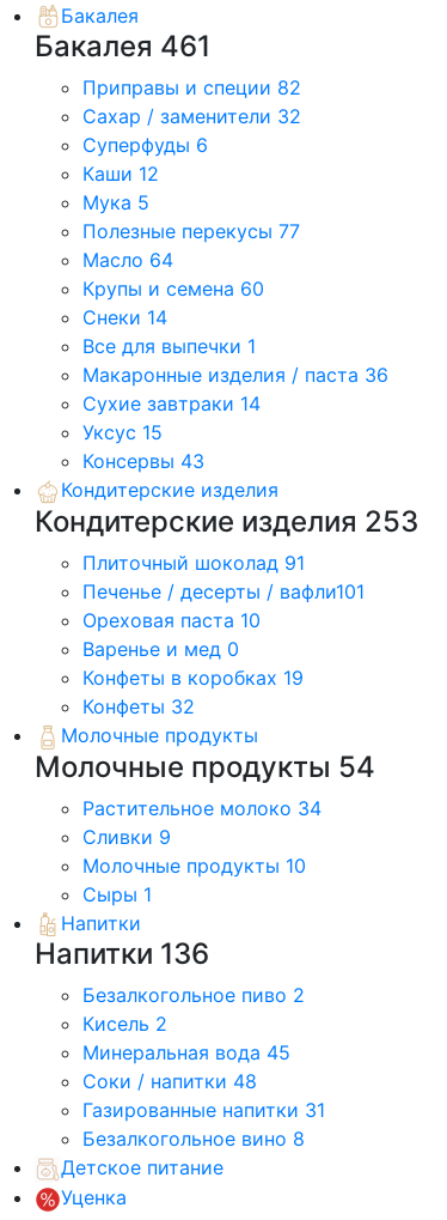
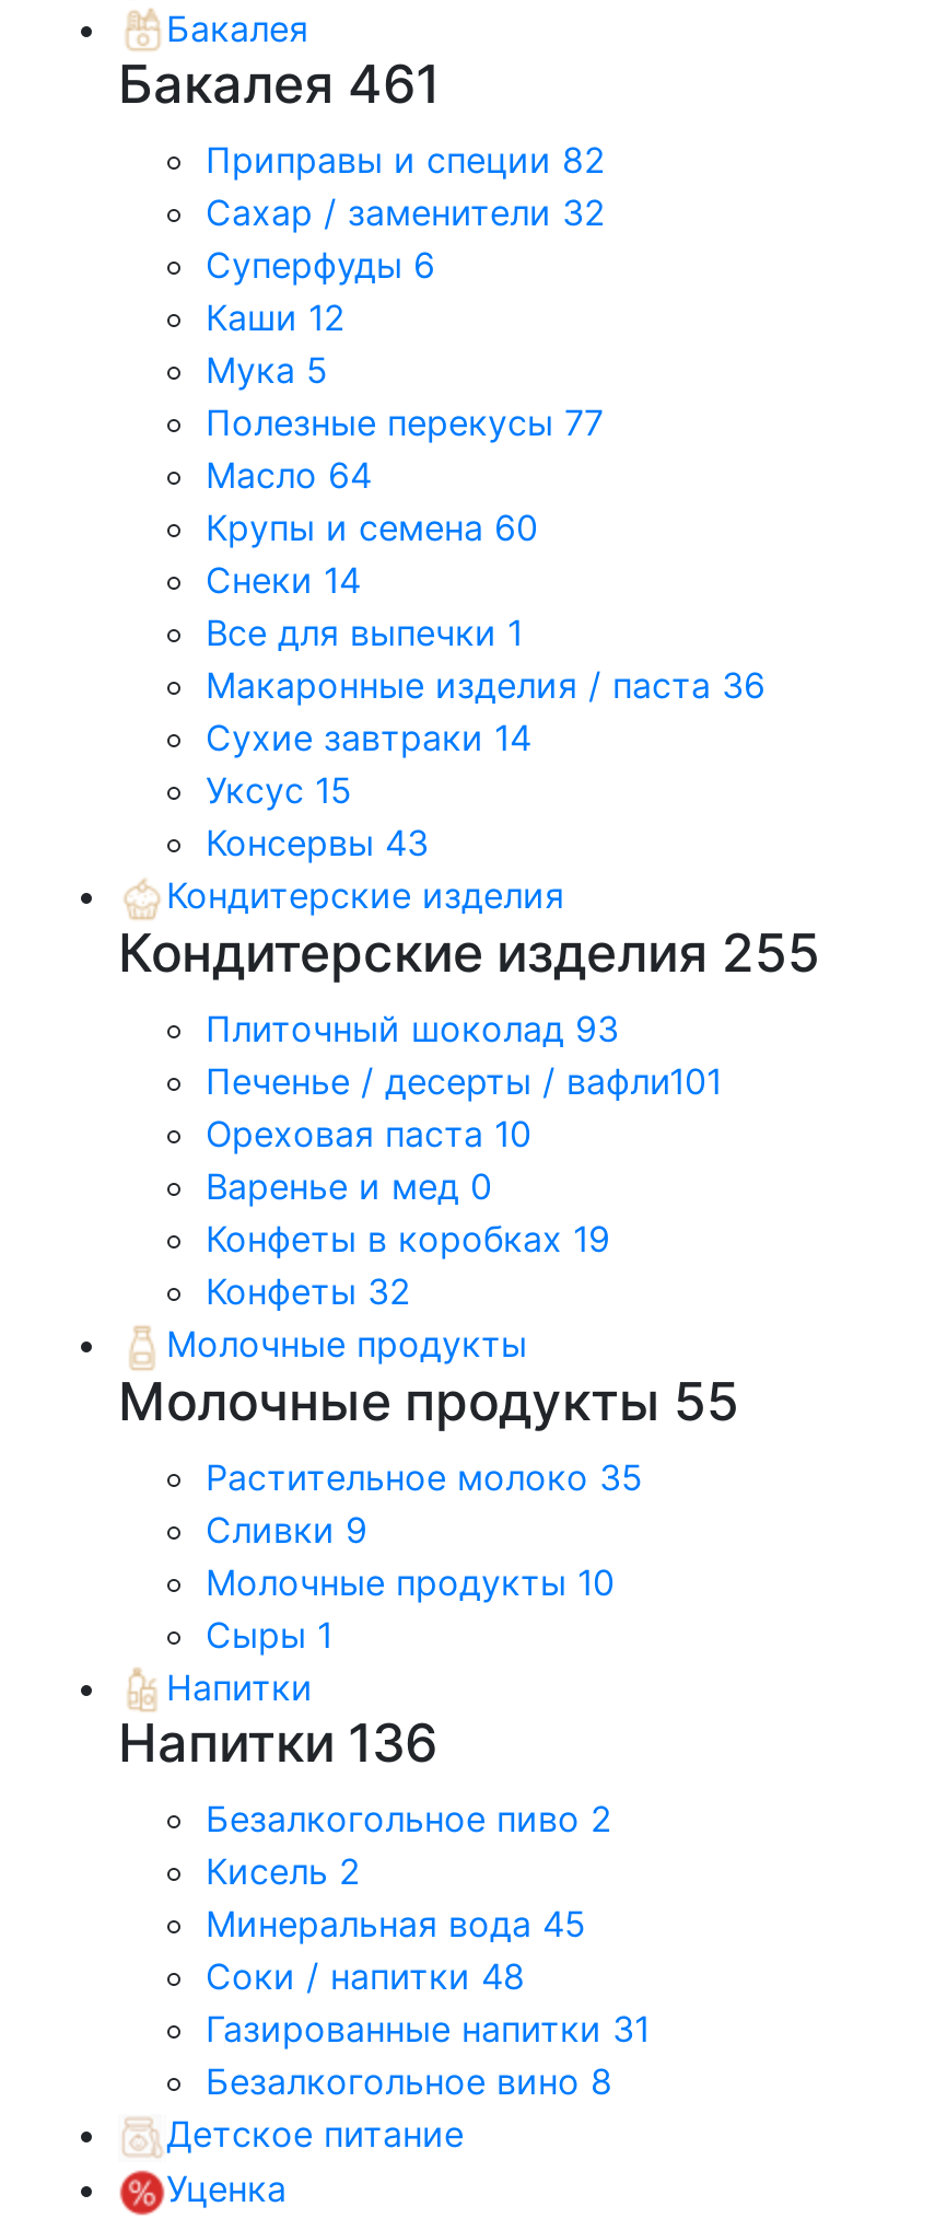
[35,504,418,539] Кондитерские изделия 253 -> [118,921,820,985] Кондитерские изделия 255
[82,551,305,575] Плиточный шоколад 91 -> [206,1007,619,1050] Плиточный шоколад 93
[35,749,375,784] Молочные продукты 54 -> [118,1369,739,1433] Молочные продукты 55
[82,796,322,820] Растительное молоко 34 -> [206,1454,643,1498] Растительное молоко 35

